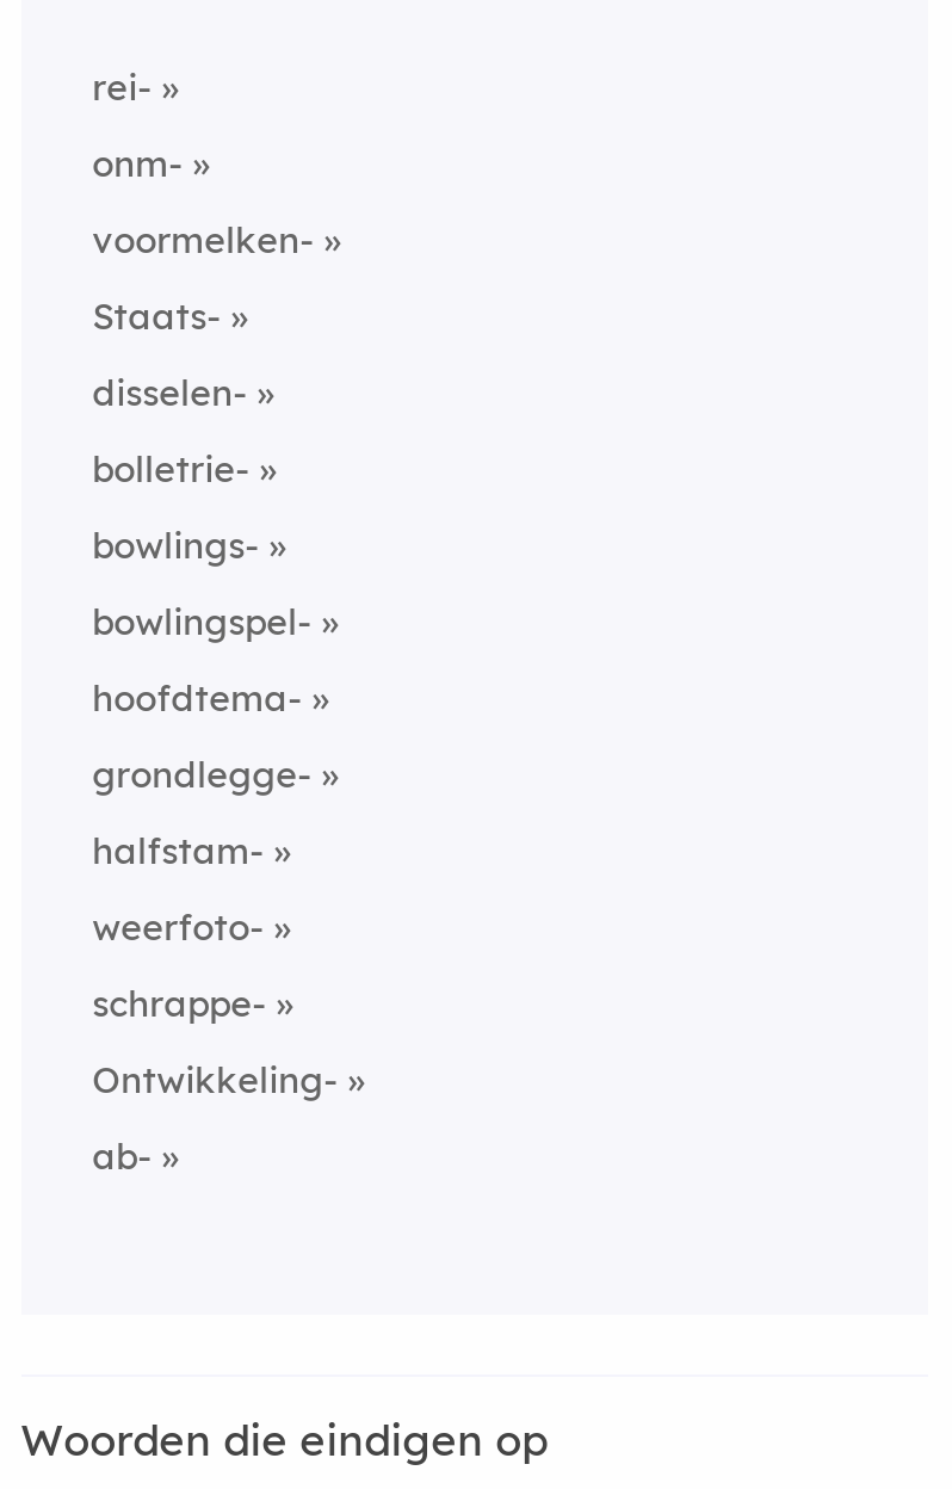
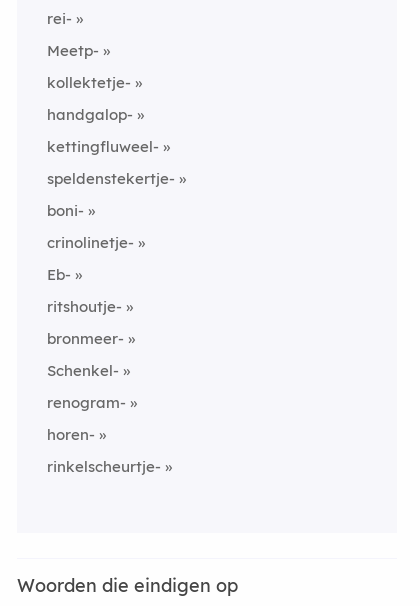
[92,141,183,186] onm- -> [47,41,99,60] Meetp-
[92,217,314,262] voormelken- -> [47,73,131,92] kollektetje-
[92,294,221,339] Staats- -> [47,105,133,124] handgalop-
[92,370,247,415] disselen- -> [47,137,159,156] kettingfluweel-
[92,446,250,492] bolletrie- -> [47,169,175,188] speldenstekertje-
[92,523,259,568] bowlings- -> [47,201,84,220] boni-
[92,599,312,644] bowlingspel- -> [47,233,134,252] crinolinetje-
[92,675,302,721] hoofdtema- -> [47,265,71,284] Eb-
[92,752,312,797] grondlegge- -> [47,297,122,316] ritshoutje-
[92,828,264,873] halfstam- -> [47,329,124,348] bronmeer-
[92,904,264,950] weerfoto- -> [47,361,119,380] Schenkel-
[92,981,266,1026] schrappe- -> [47,393,126,412] renogram-
[92,1057,338,1102] Ontwikkeling- -> [47,425,95,444] horen-
[92,1133,152,1179] ab- -> [47,457,161,476] rinkelscheurtje-

